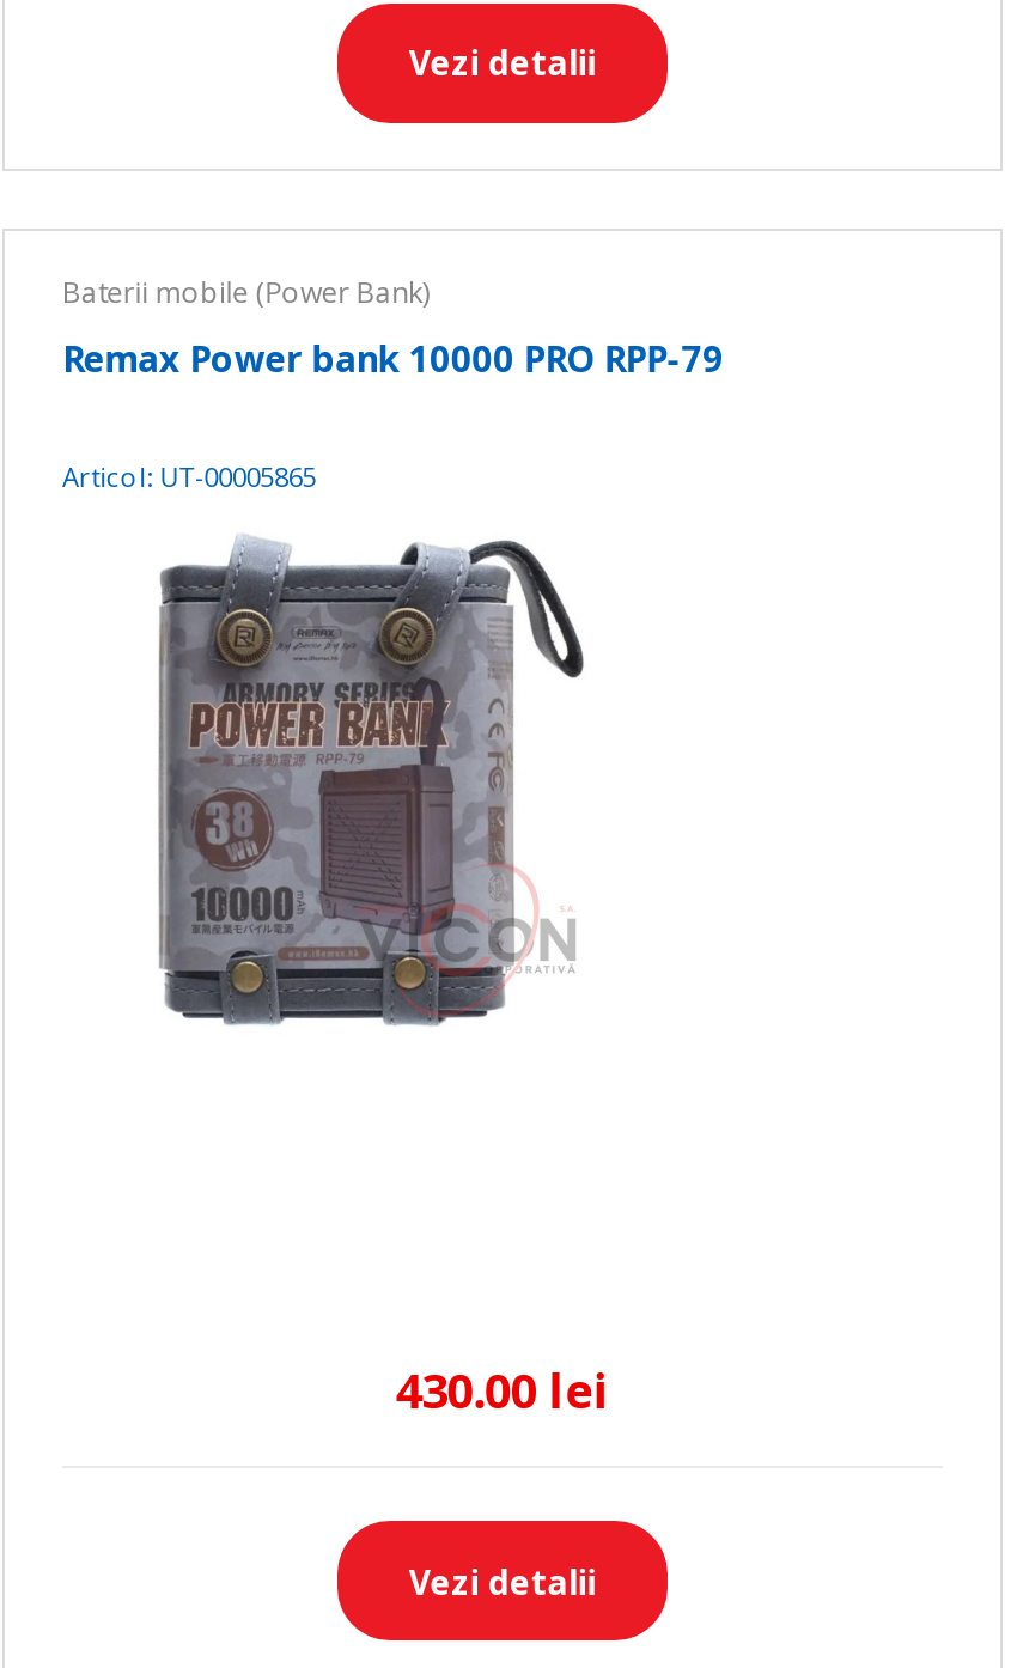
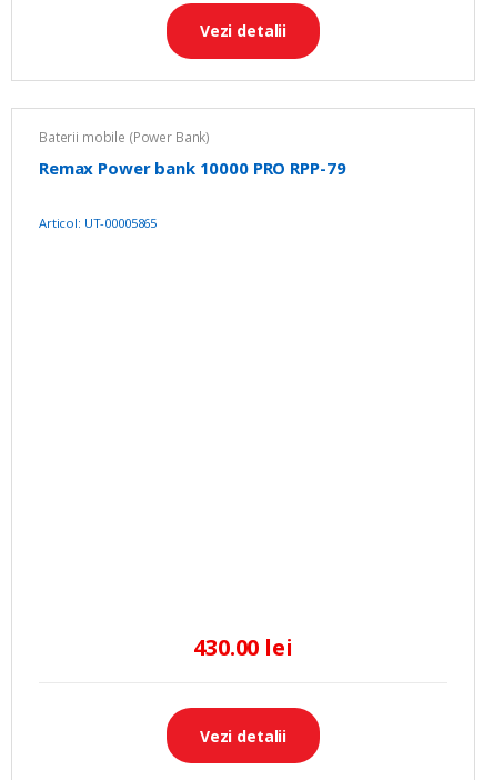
[156,535,586,1028] [image] -> none

